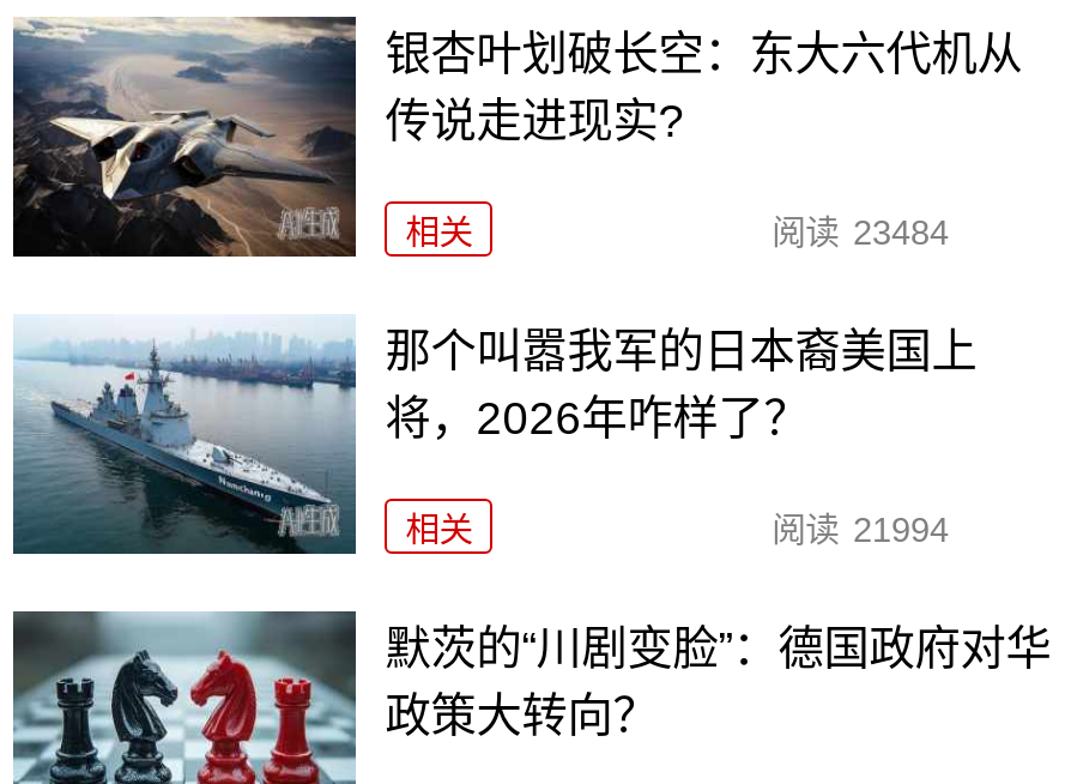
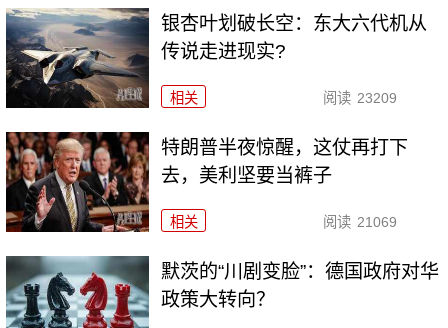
[772,213,949,251] 阅读 23484 -> [323,90,396,106] 阅读 23209
[11,314,977,556] [image] | 那个叫嚣我军的日本裔美国上 | 将，2026年咋样了？ -> [5,131,408,233] [image] | 特朗普半夜惊醒，这仗再打下 | 去，美利坚要当裤子
[772,510,949,548] 阅读 21994 -> [323,214,396,230] 阅读 21069

